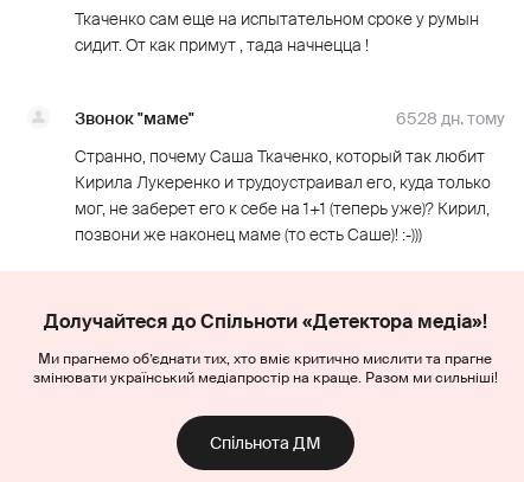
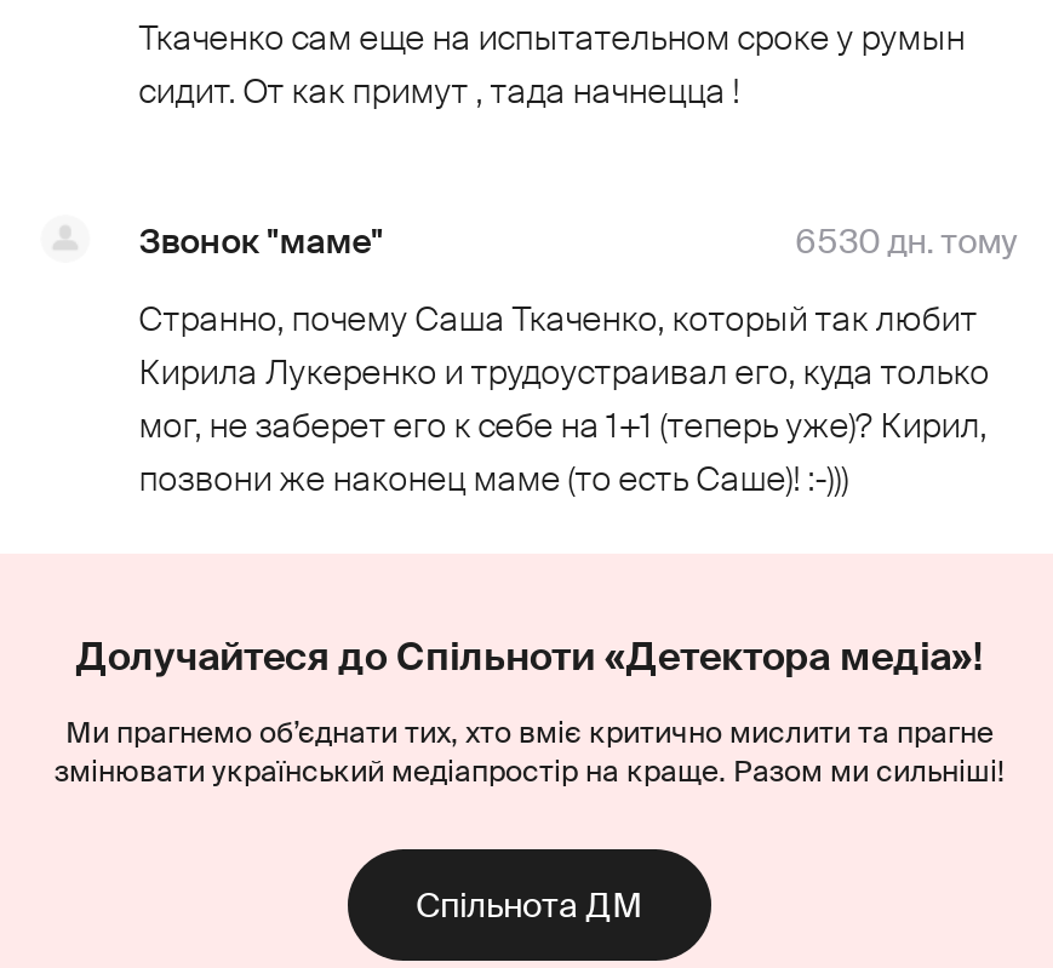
[395,108,505,129] 6528 дн. тому -> [795,220,1018,264] 6530 дн. тому

